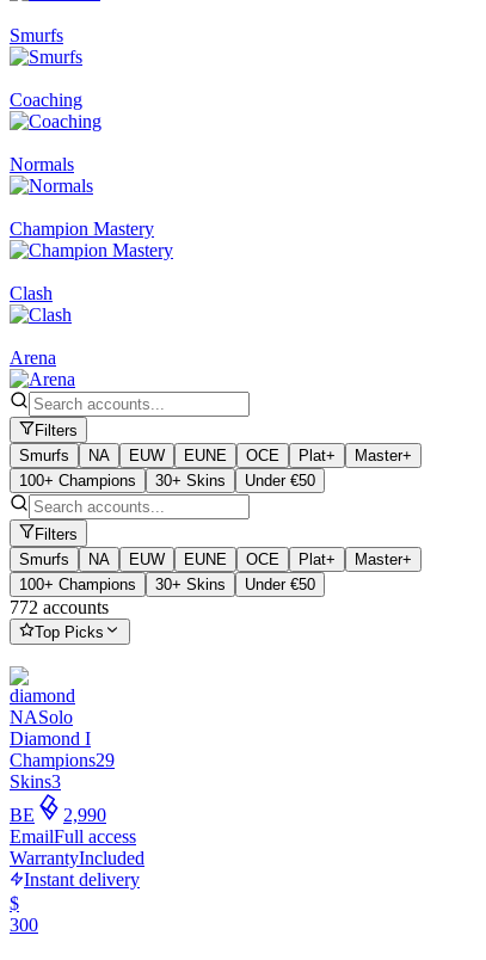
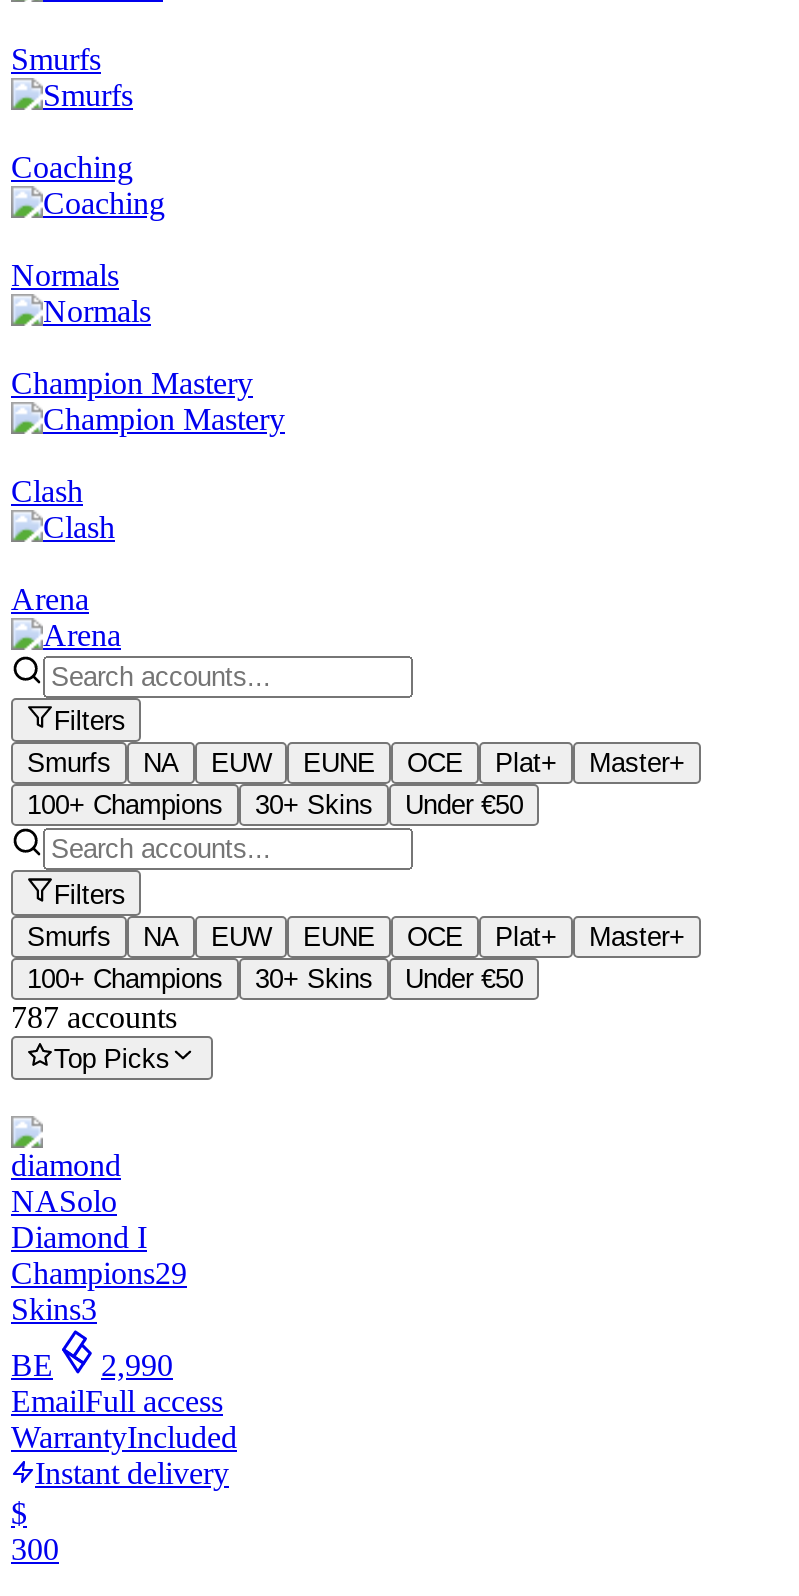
[10,597,109,617] 772 accounts -> [11,999,177,1033] 787 accounts

